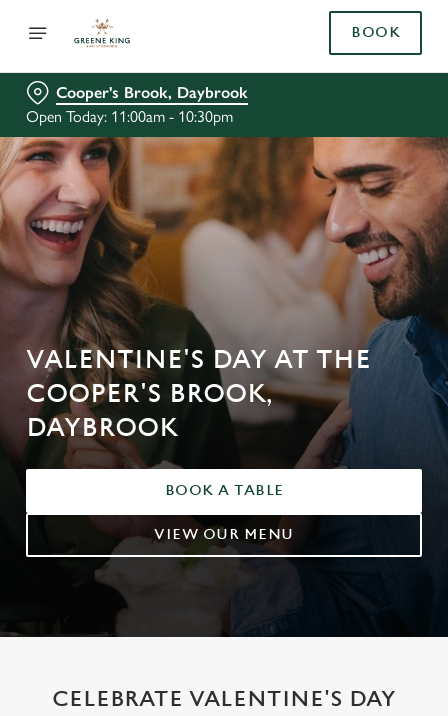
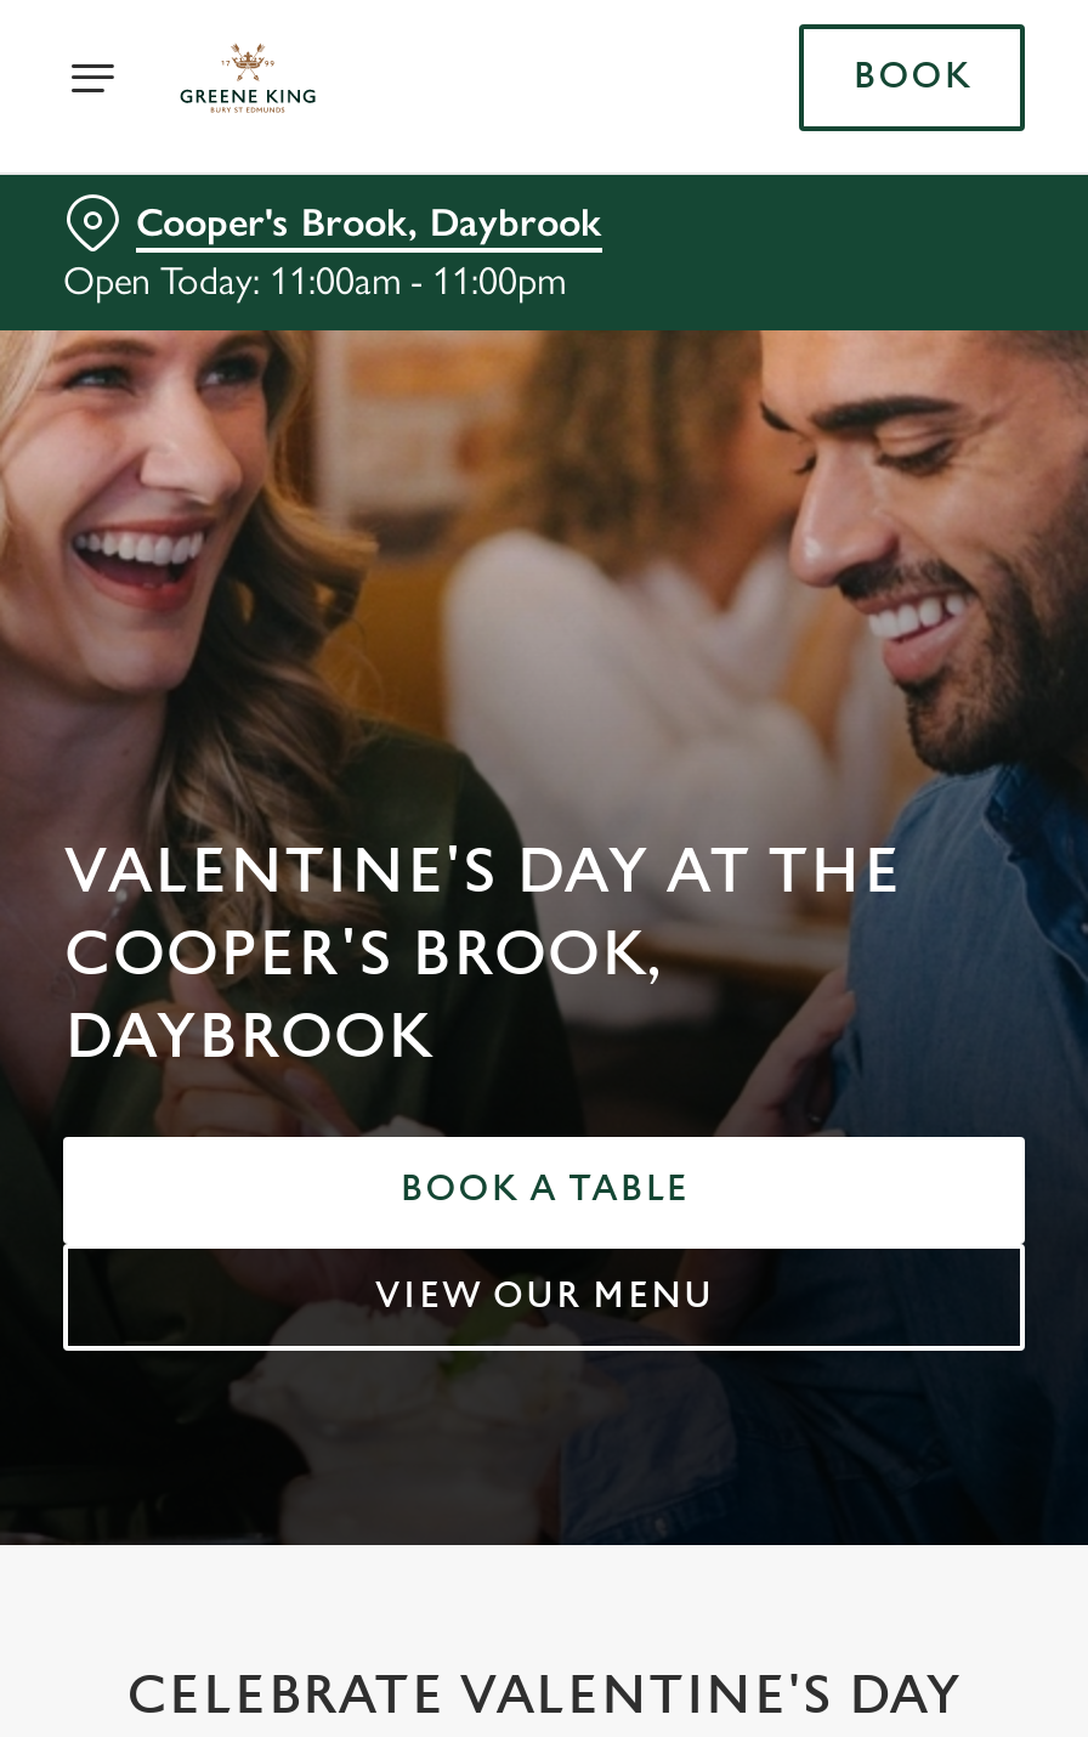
[26,107,233,126] Open Today: 11:00am - 10:30pm -> [63,258,566,304] Open Today: 11:00am - 11:00pm

